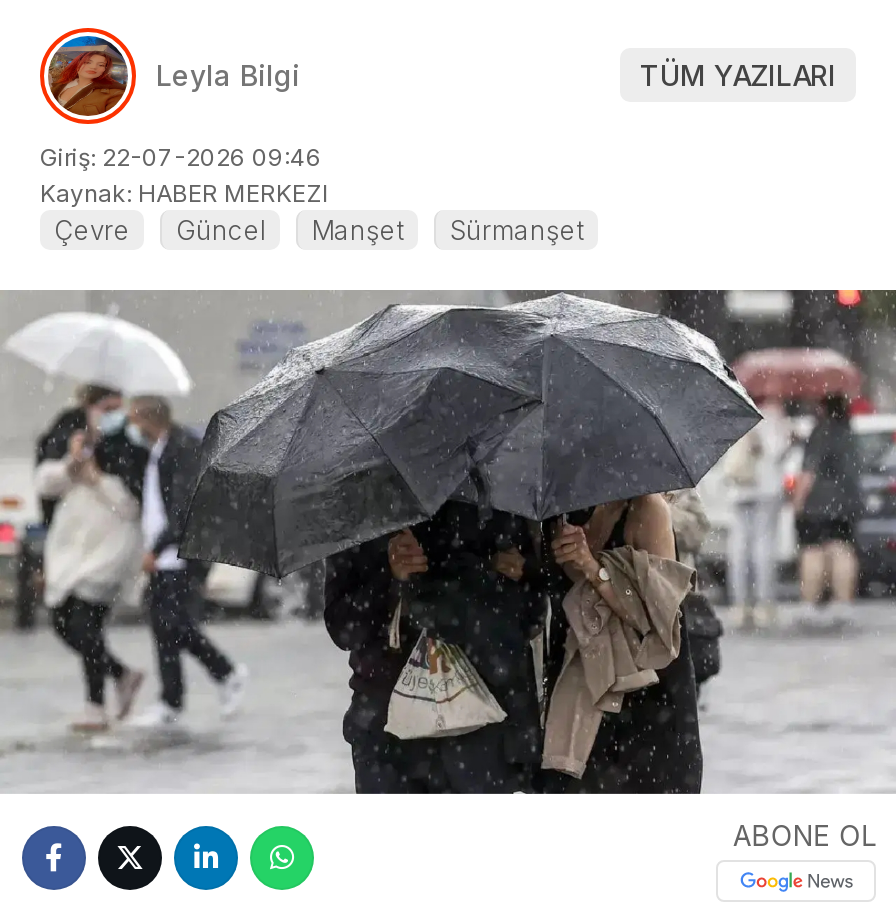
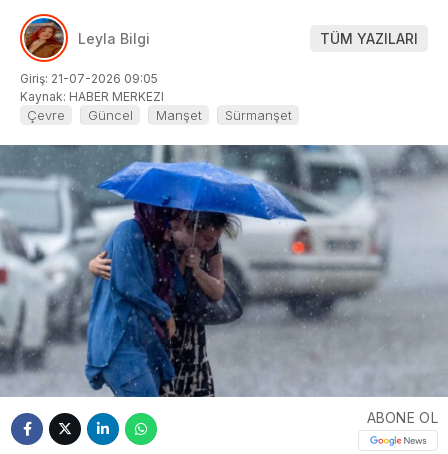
[40,142,322,172] Giriş: 22-07-2026 09:46 -> [20,71,158,86] Giriş: 21-07-2026 09:05
[6,288,890,796] [image] -> [3,144,445,398] [image]

